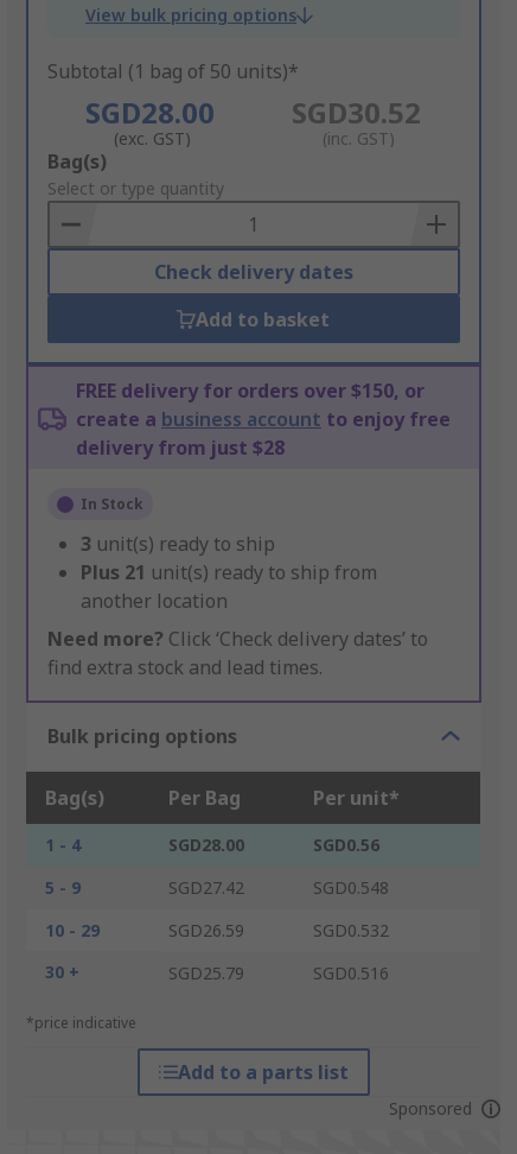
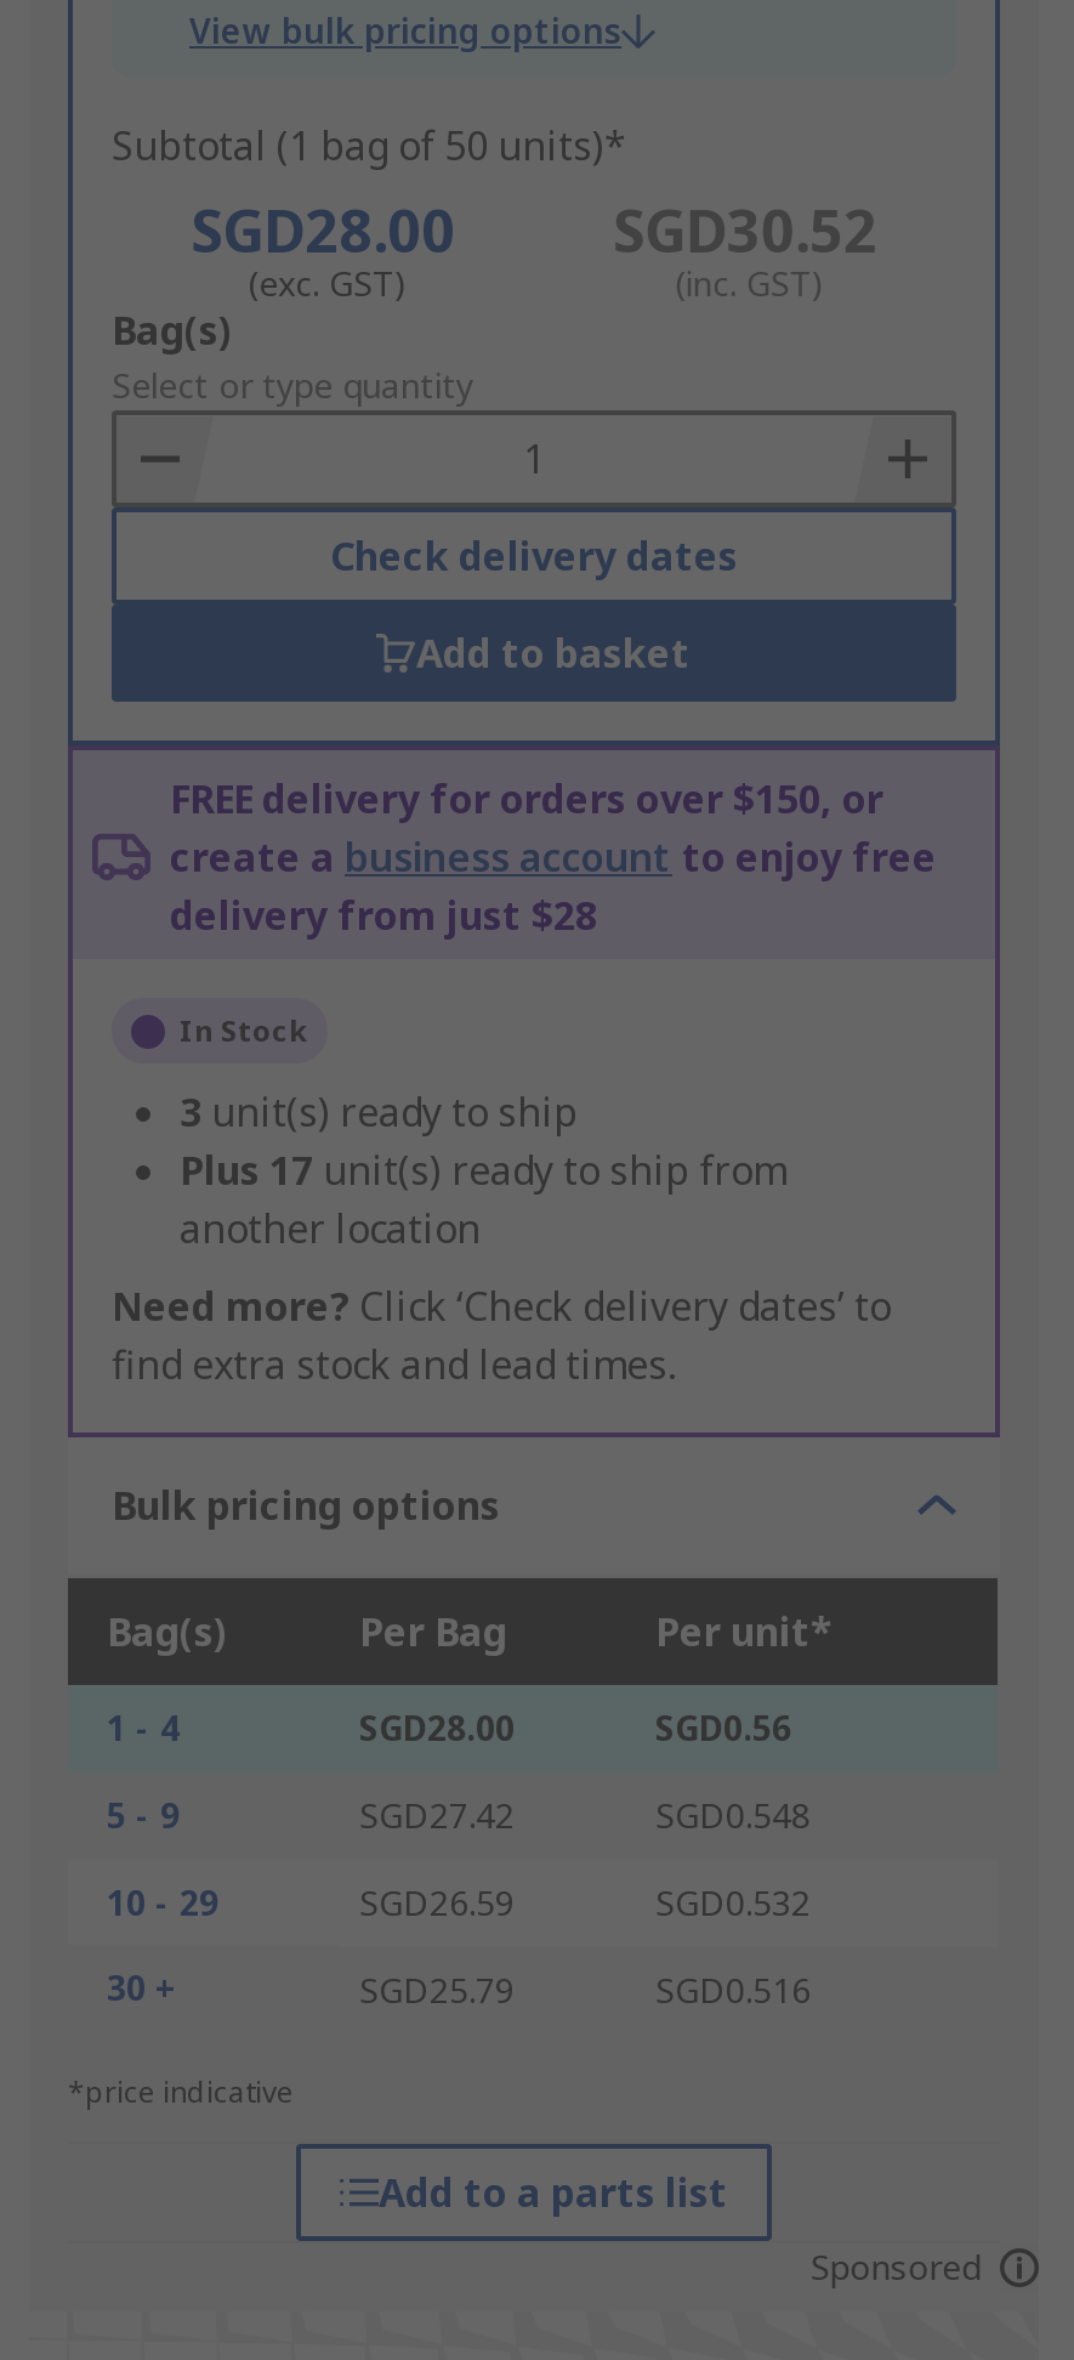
[81,560,377,586] Plus 21 unit(s) ready to ship from -> [180,1145,786,1198] Plus 17 unit(s) ready to ship from

